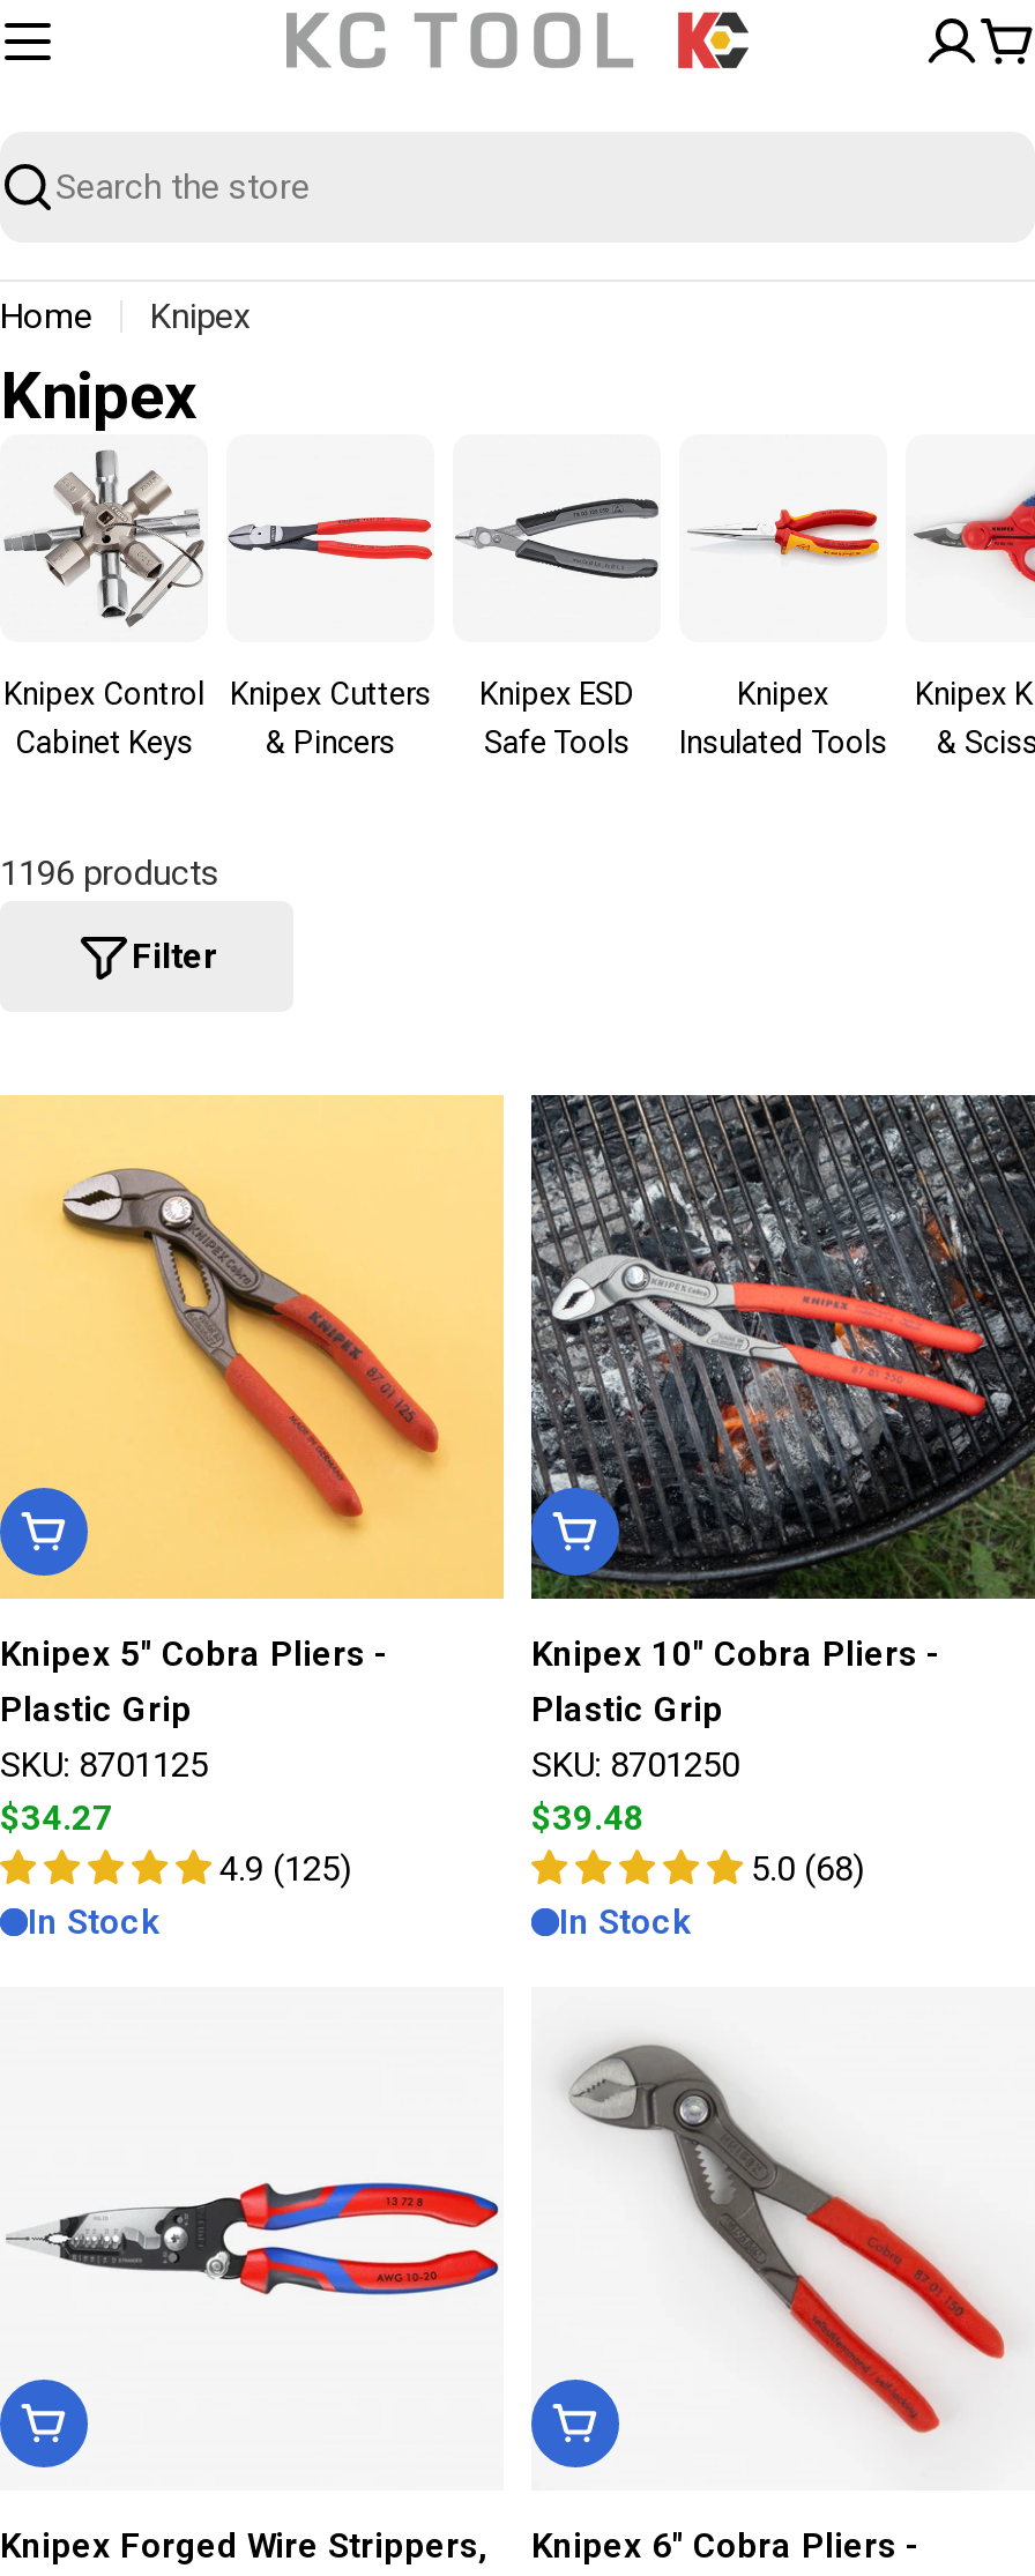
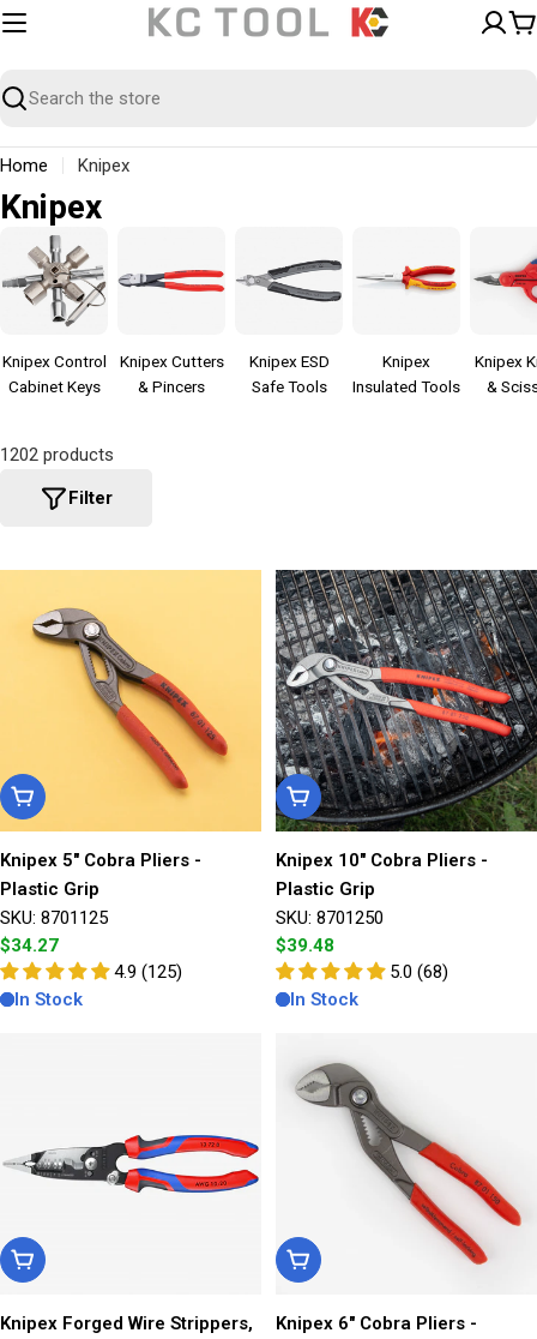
[0,853,219,894] 1196 products -> [0,444,114,466] 1202 products

